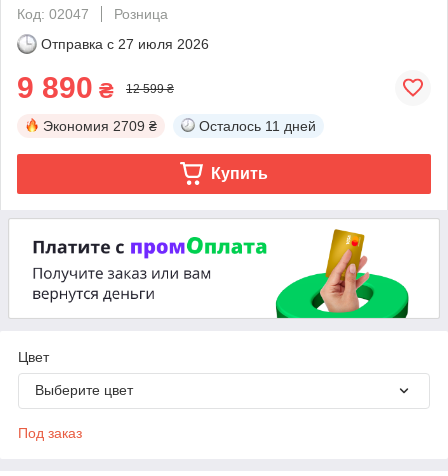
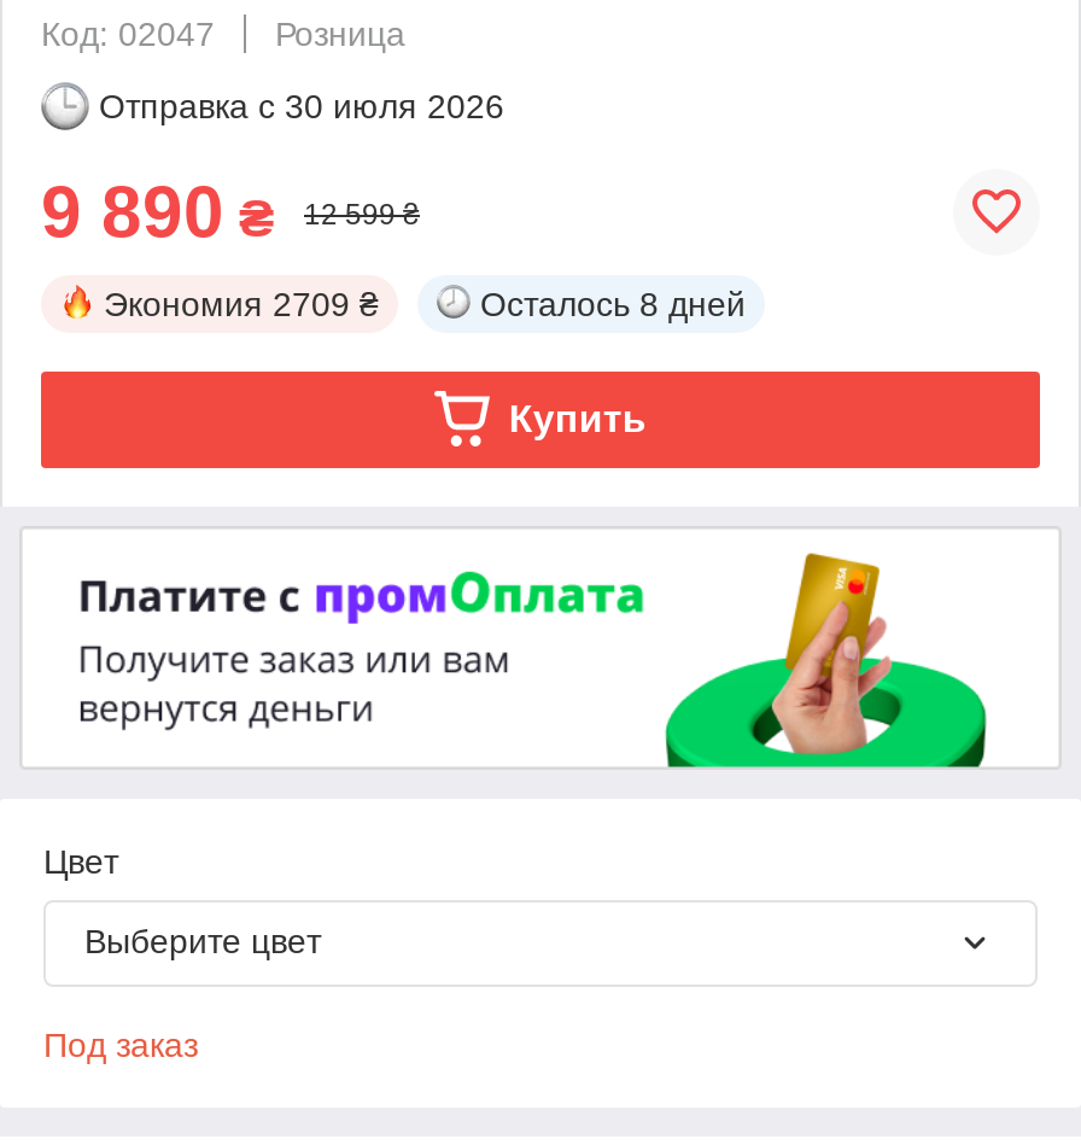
[41,36,209,52] Отправка с 27 июля 2026 -> [99,86,504,125] Отправка с 30 июля 2026
[199,118,316,134] Осталось 11 дней -> [480,284,746,323] Осталось 8 дней

